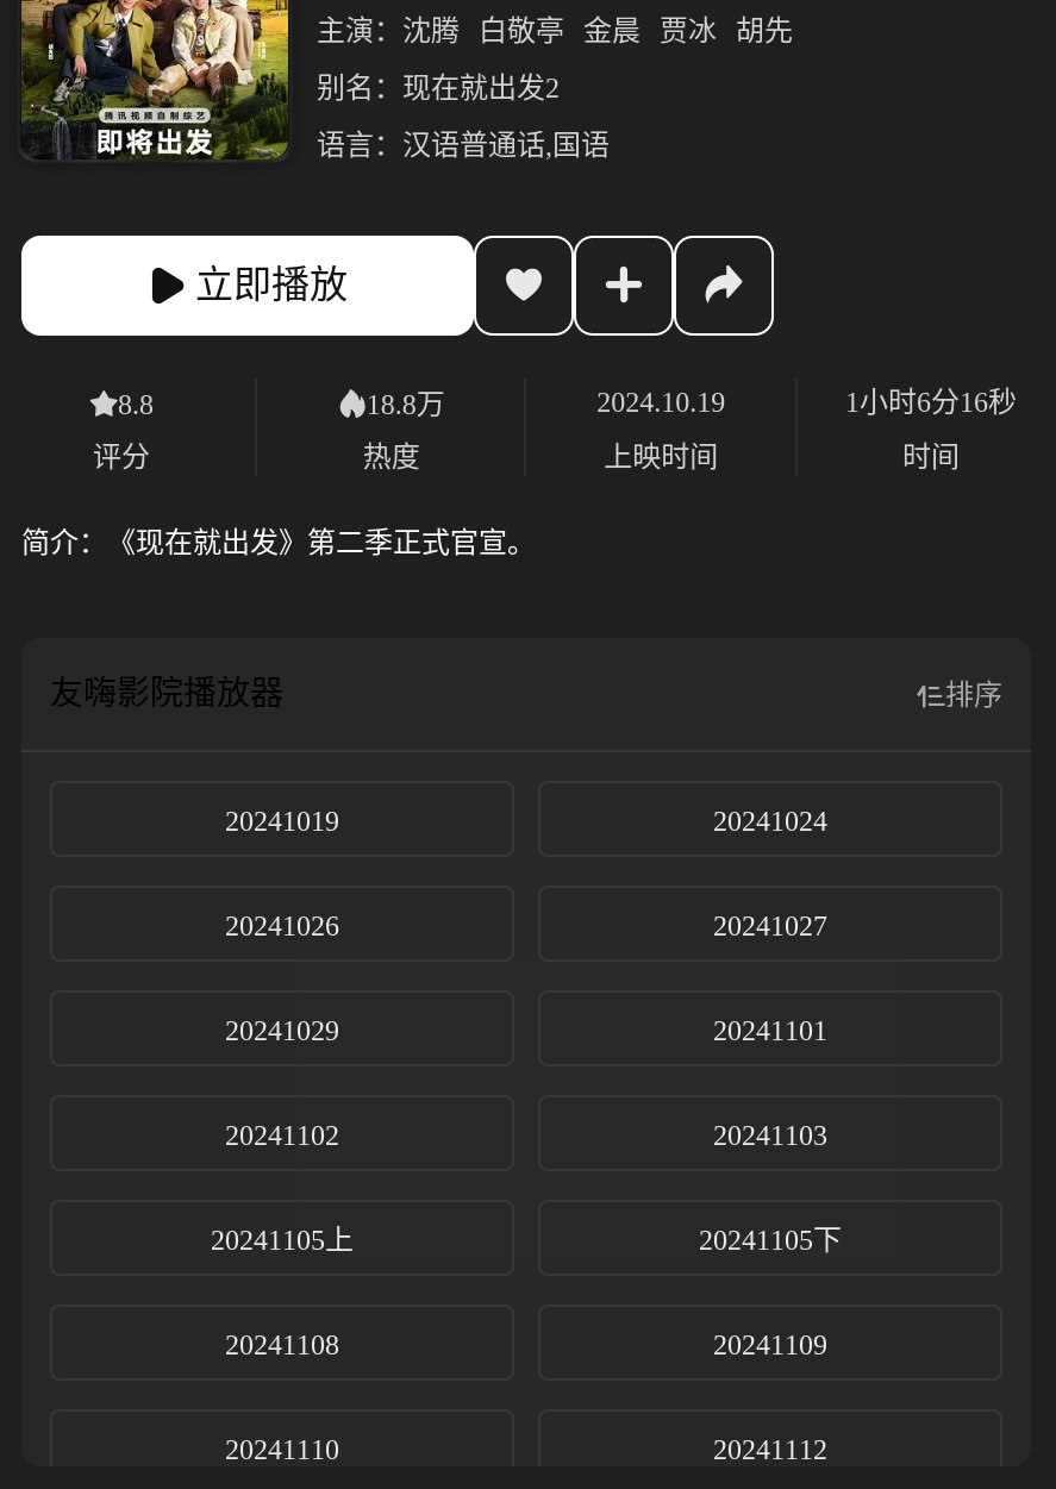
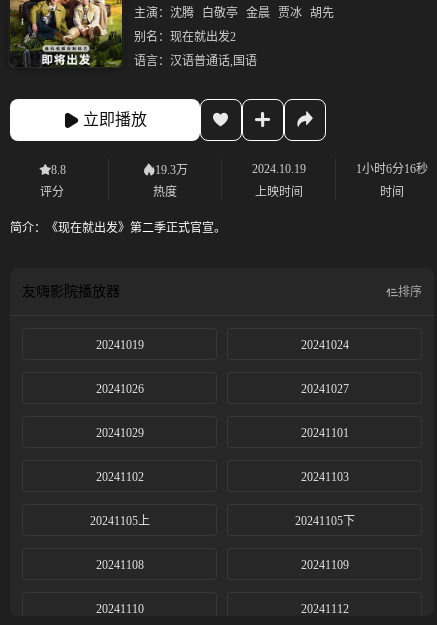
[366,388,445,419] 18.8万 -> [155,163,188,176] 19.3万

